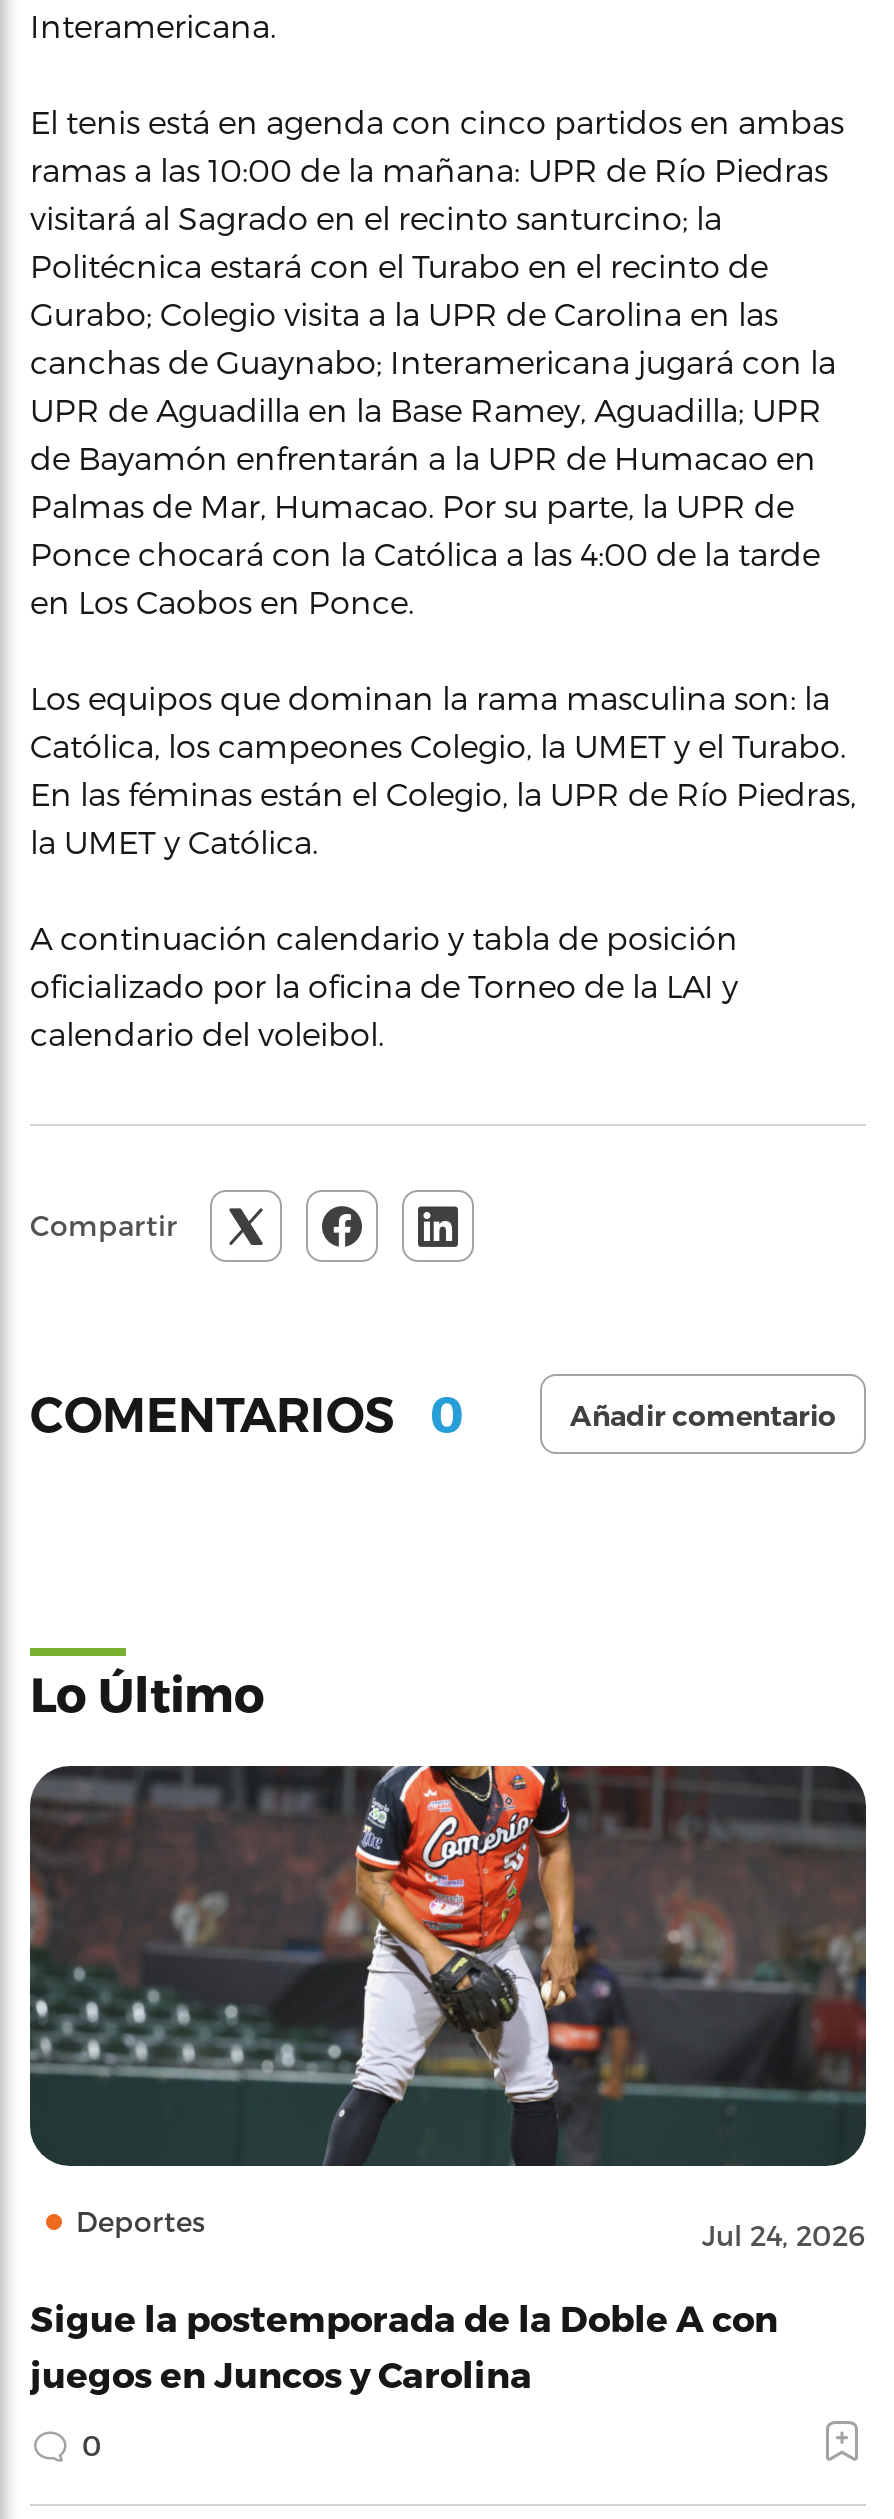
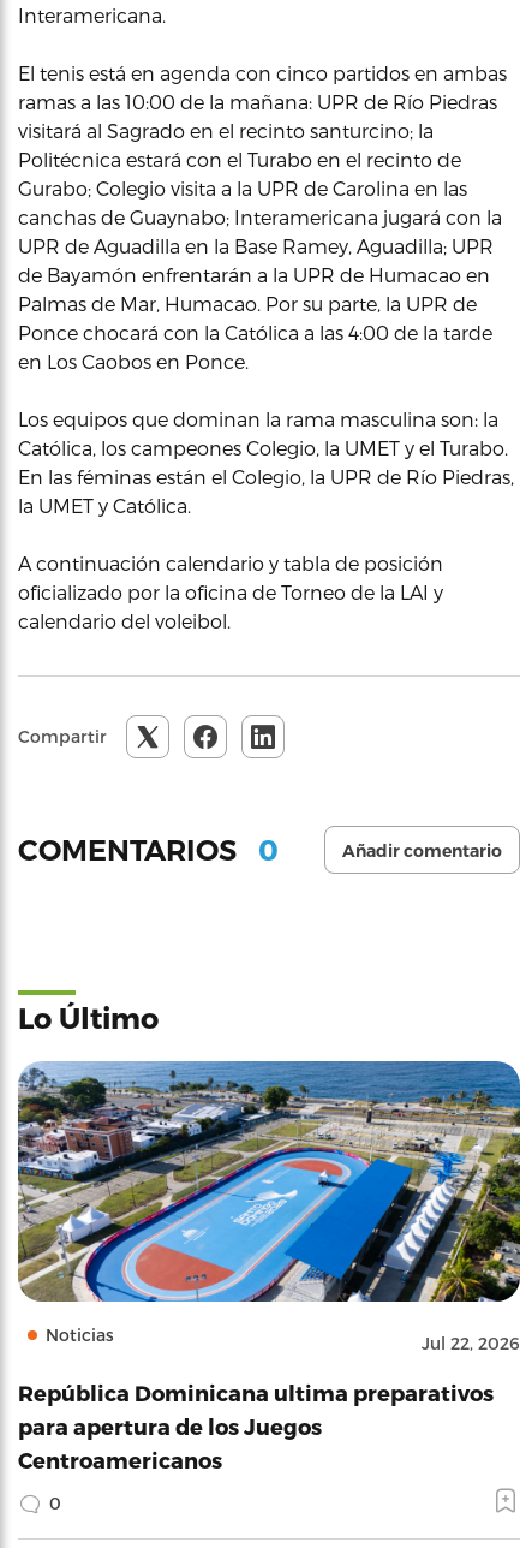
[28,1764,868,2252] [image] | Deportes | Jul 24, 2026 -> [17,1060,521,1353] [image] | Noticias | Jul 22, 2026
[30,2296,778,2394] Sigue la postemporada de la Doble A con | juegos en Juncos y Carolina -> [18,1380,494,1472] República Dominicana ultima preparativos | para apertura de los Juegos | Centroamericanos

